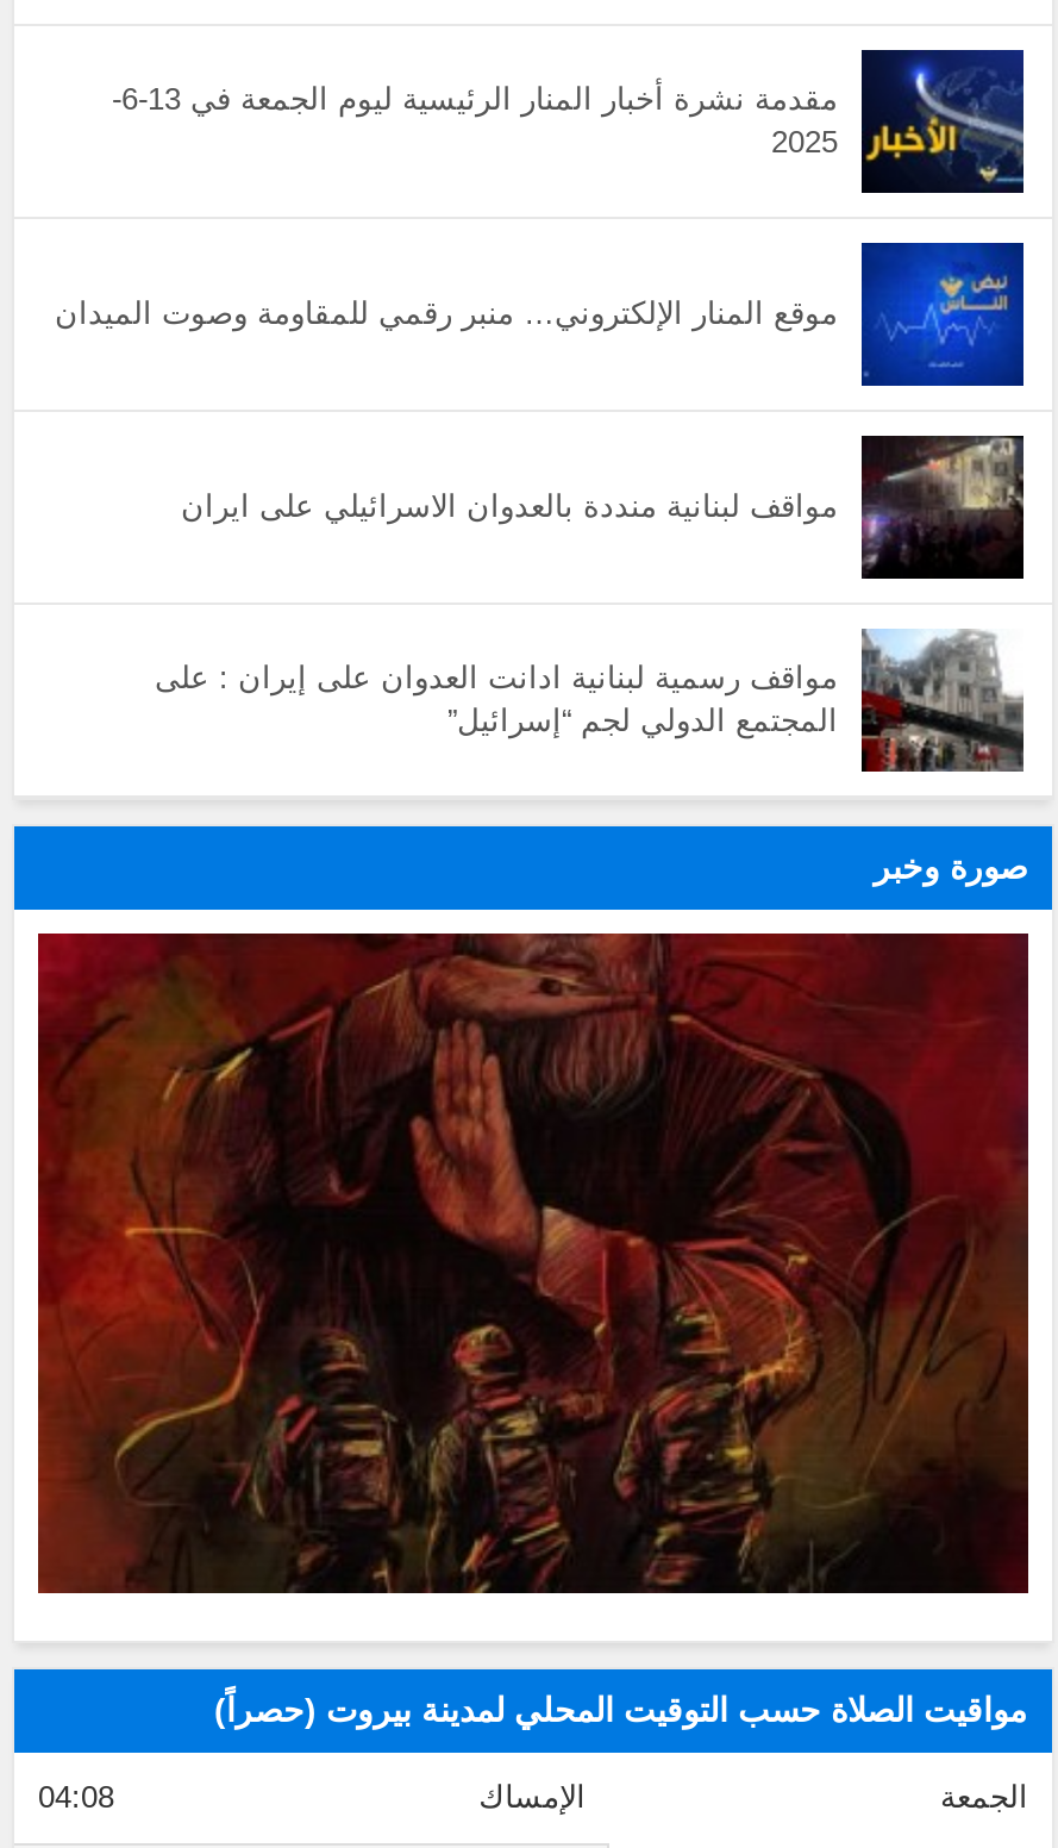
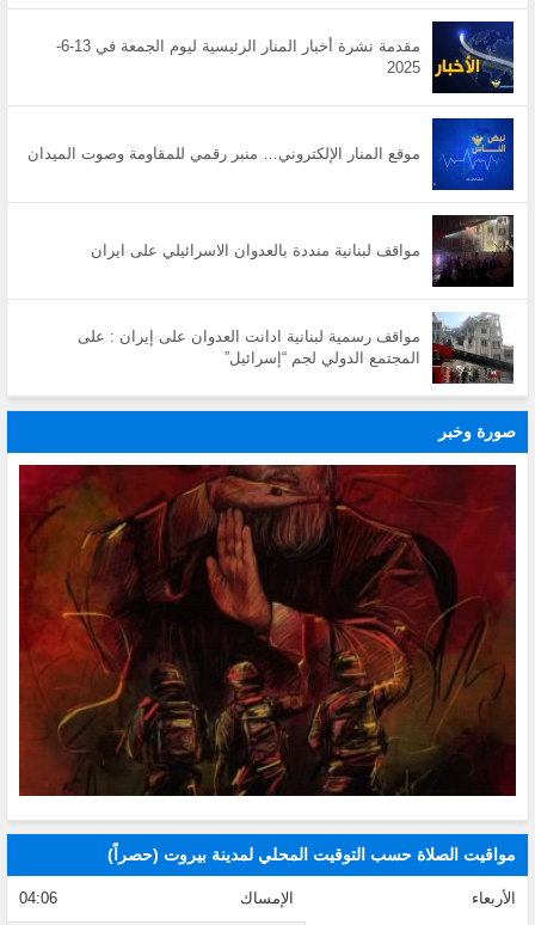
[40,1780,117,1816] 04:08 -> [20,890,59,908] 04:06
[943,1780,1031,1816] الجمعة -> [473,890,517,908] الأربعاء

